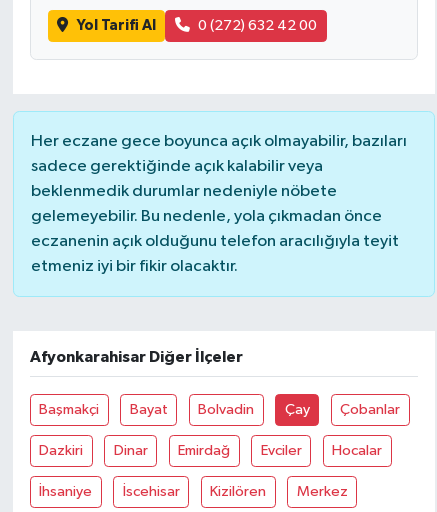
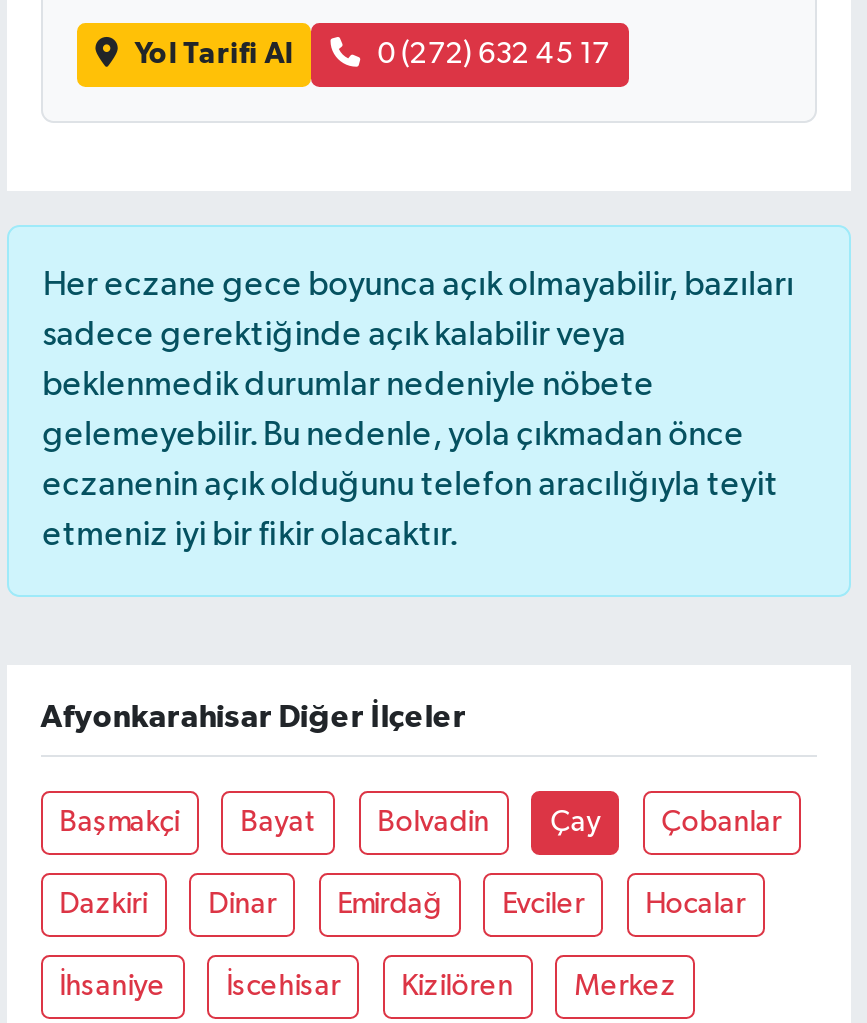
[198,18,317,33] 0 (272) 632 42 00 -> [377,39,609,69] 0 (272) 632 45 17

